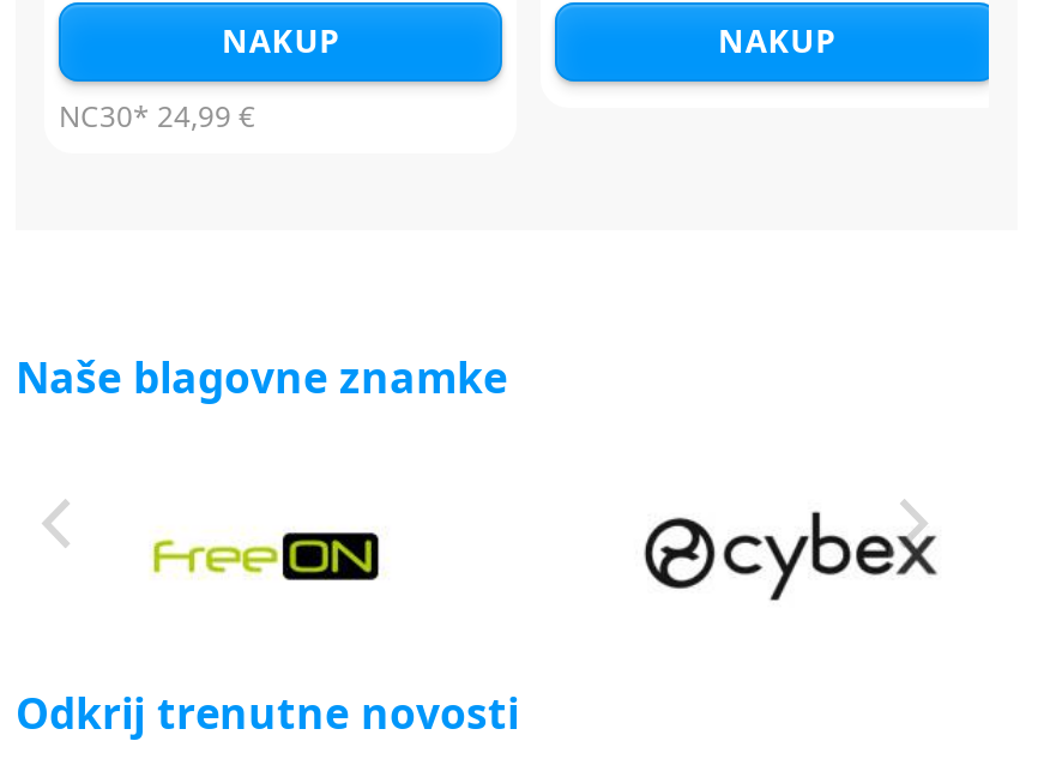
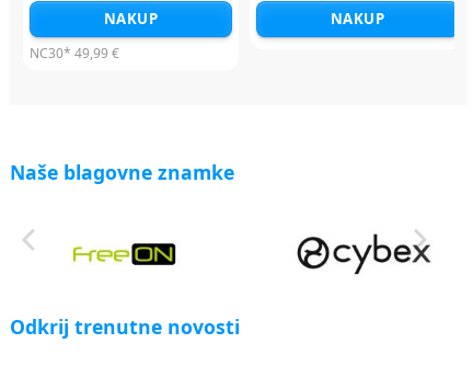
[59,95,255,136] NC30* 24,99 € -> [30,44,119,62] NC30* 49,99 €

